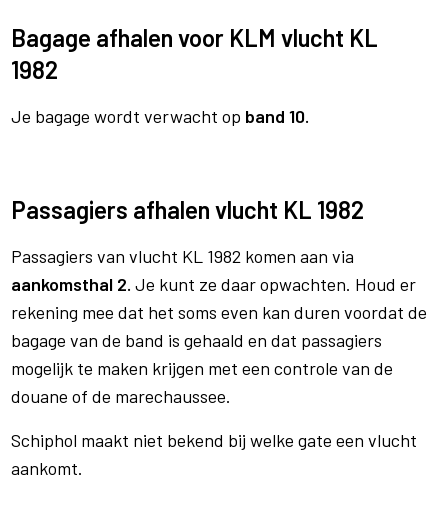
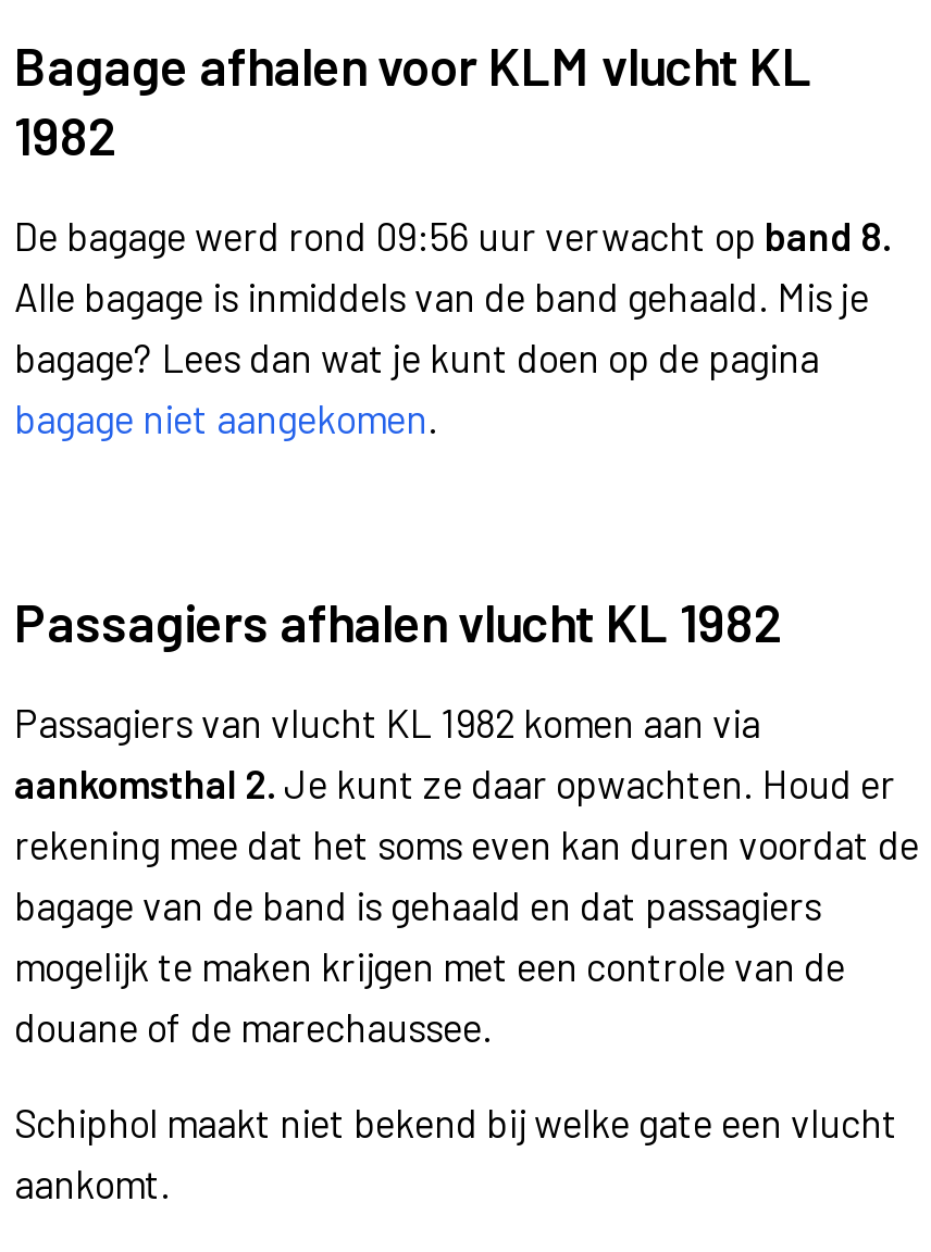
[11,105,309,127] Je bagage wordt verwacht op band 10. -> [14,212,891,442] De bagage werd rond 09:56 uur verwacht op band 8. | Alle bagage is inmiddels van de band gehaald. Mis je | bagage? Lees dan wat je kunt doen op de pagina | bagage niet aangekomen.

